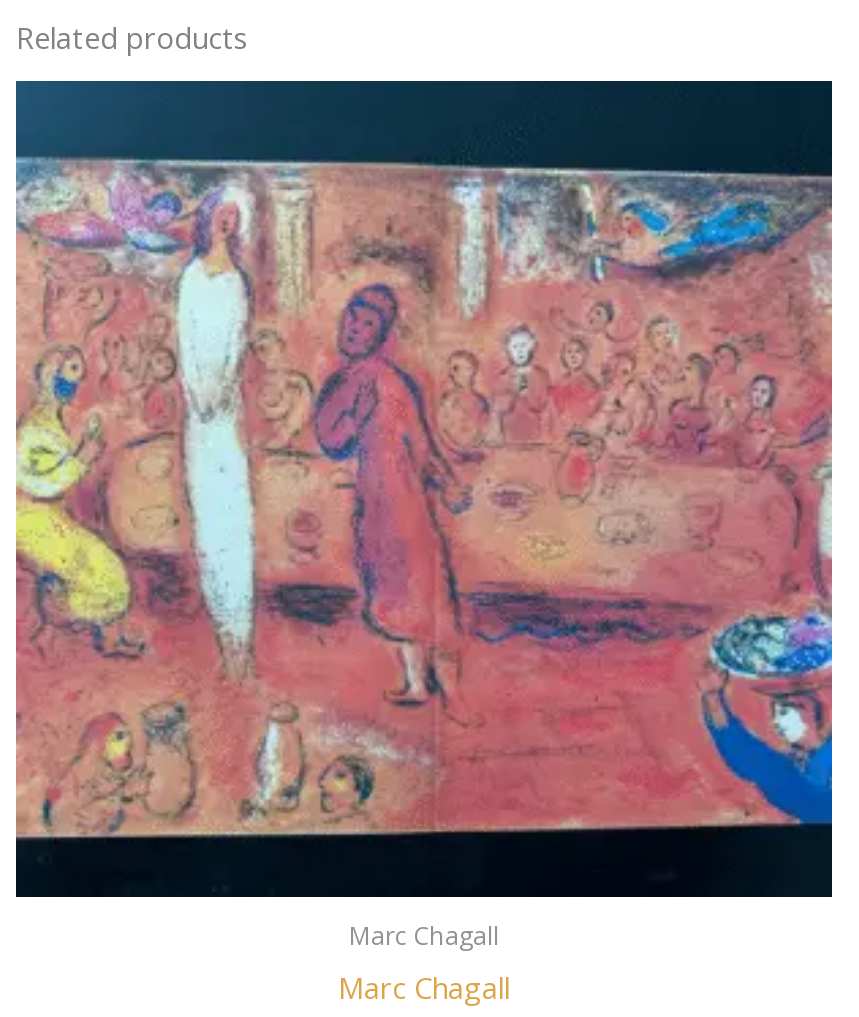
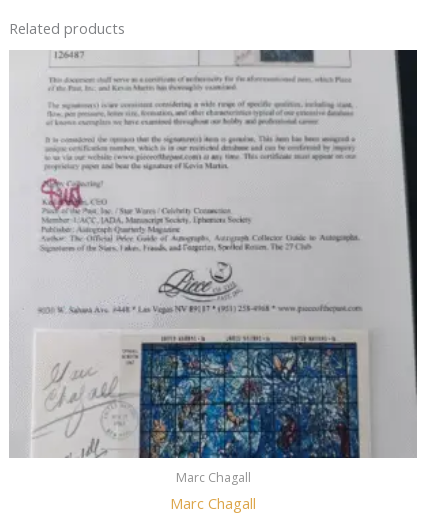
[14,79,834,899] [image] -> [9,49,418,459] [image]

